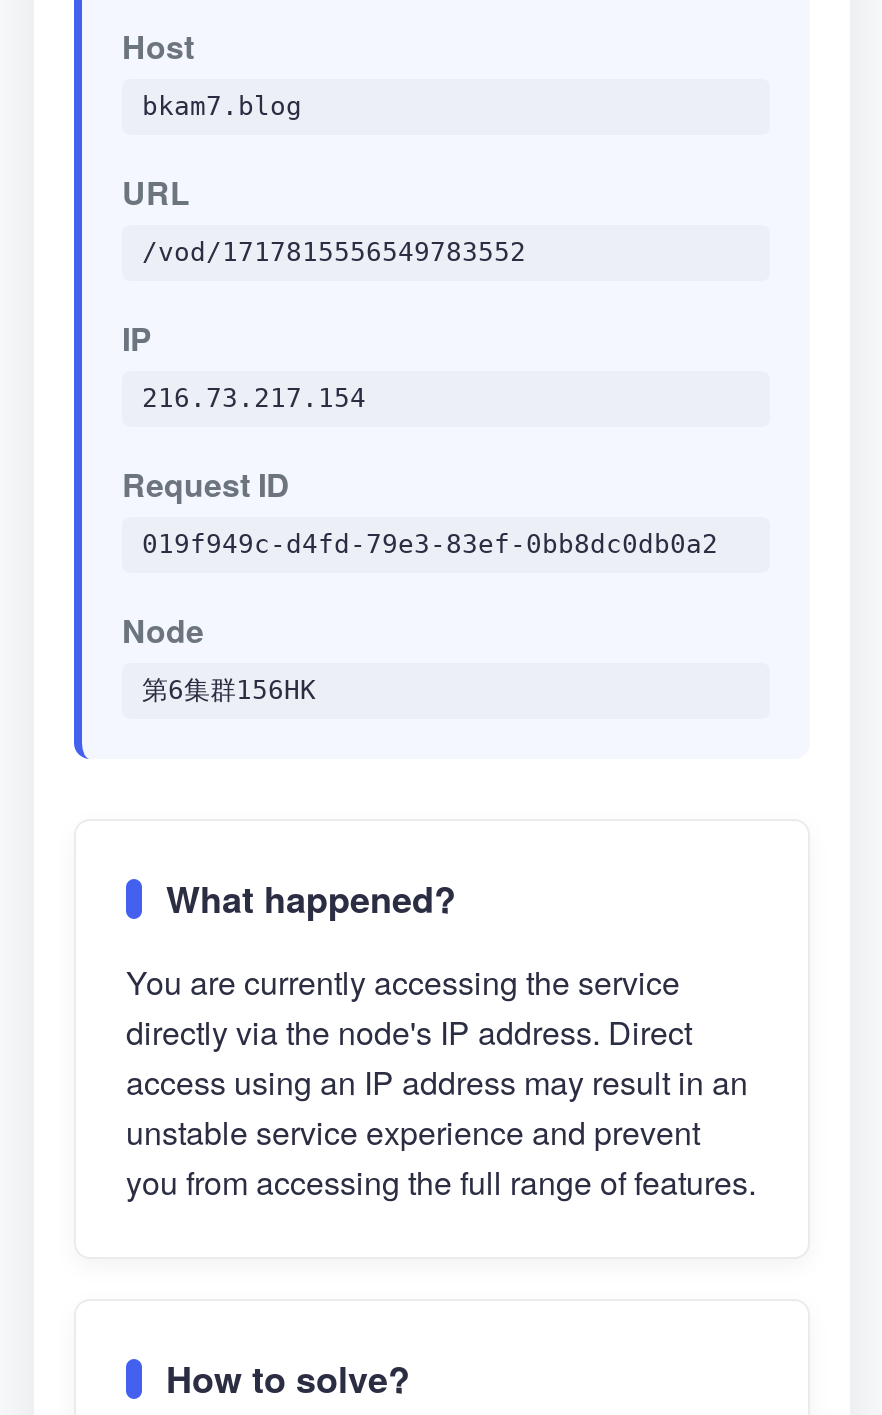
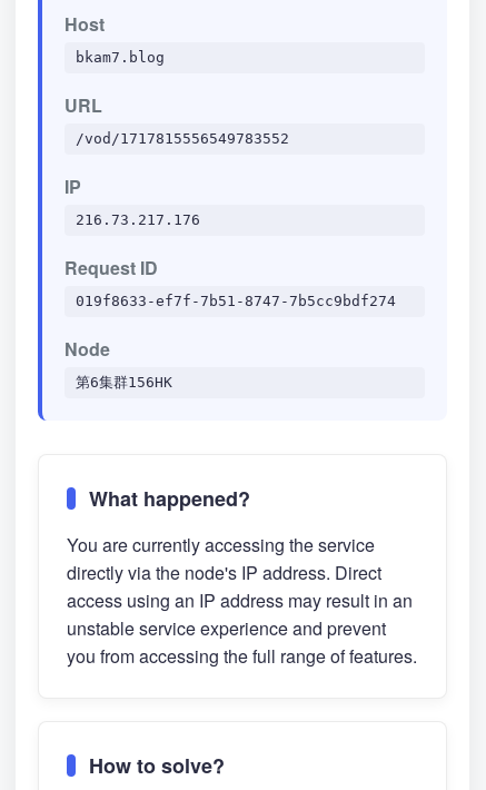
[142,383,366,413] 216.73.217.154 -> [76,211,200,228] 216.73.217.176
[142,529,718,559] 019f949c-d4fd-79e3-83ef-0bb8dc0db0a2 -> [76,293,396,309] 019f8633-ef7f-7b51-8747-7b5cc9bdf274

